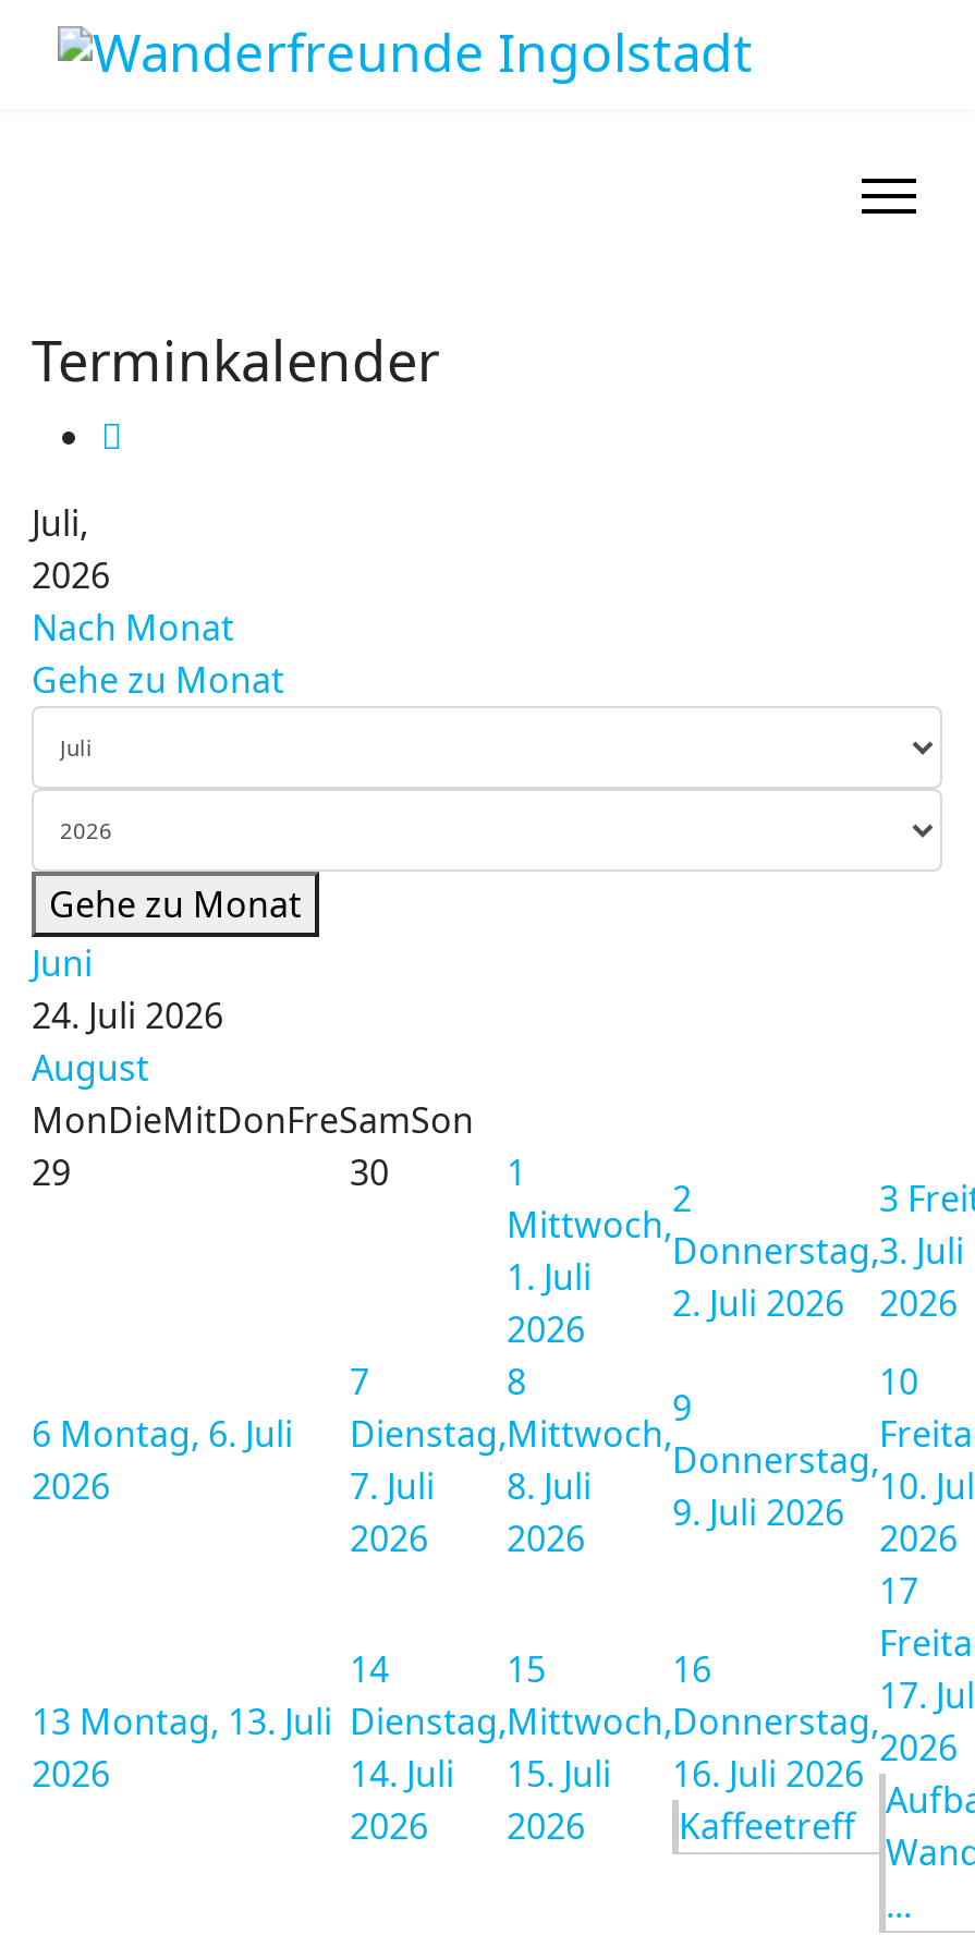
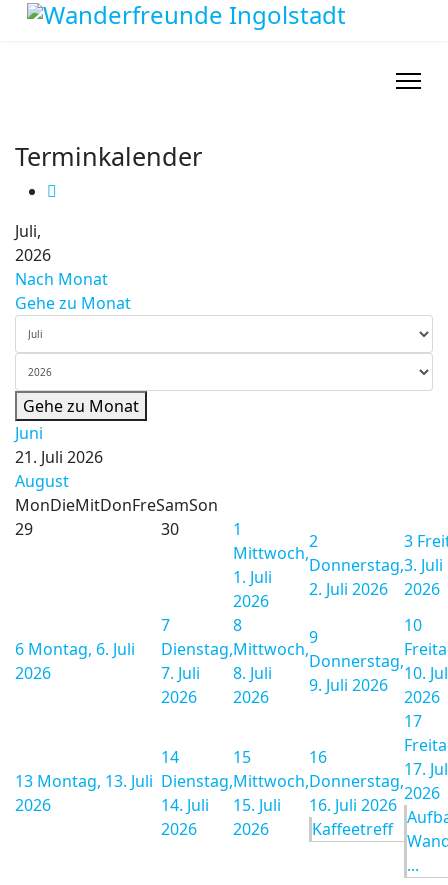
[32,991,223,1039] 24. Juli 2026 -> [15,446,103,468] 21. Juli 2026

